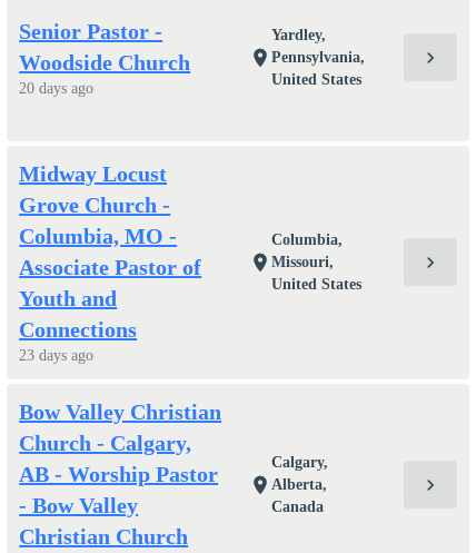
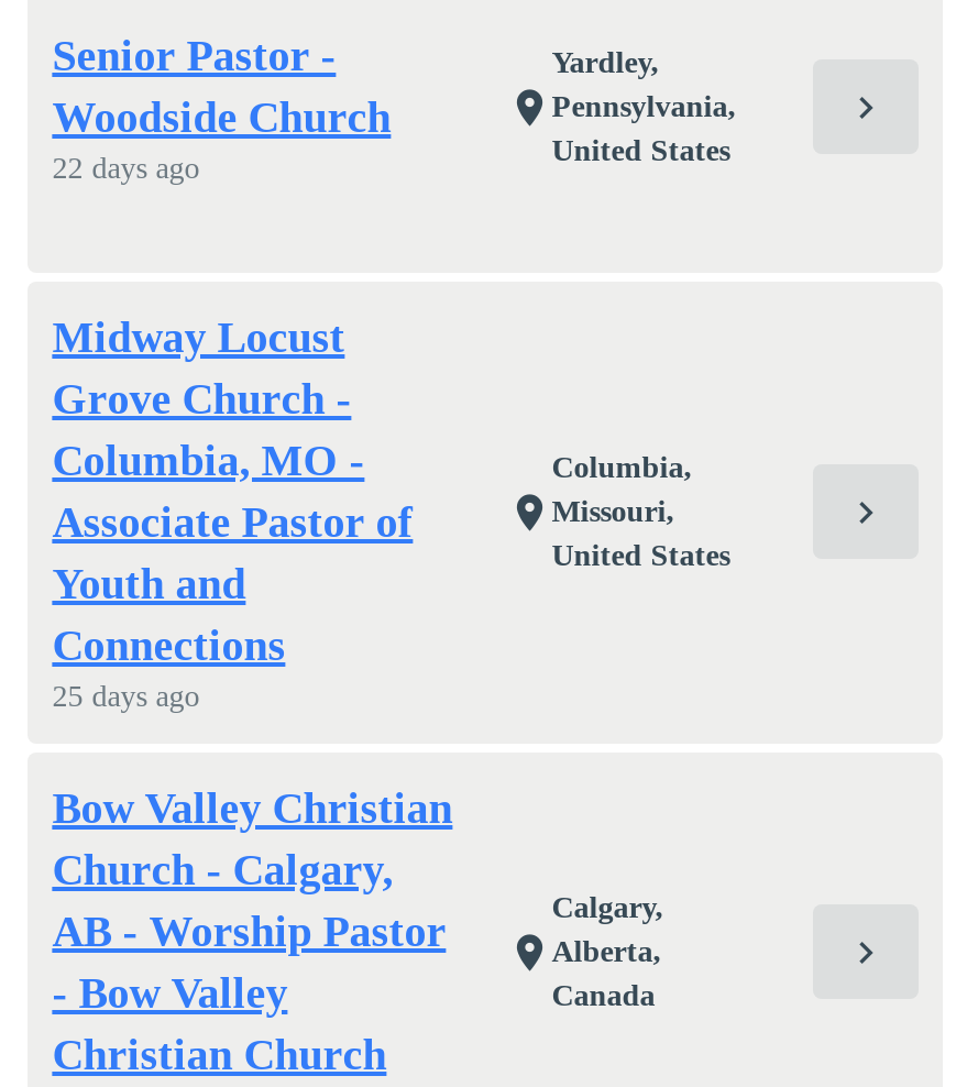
[19,80,94,97] 20 days ago -> [52,152,200,185] 22 days ago
[19,347,94,364] 23 days ago -> [52,680,200,713] 25 days ago

